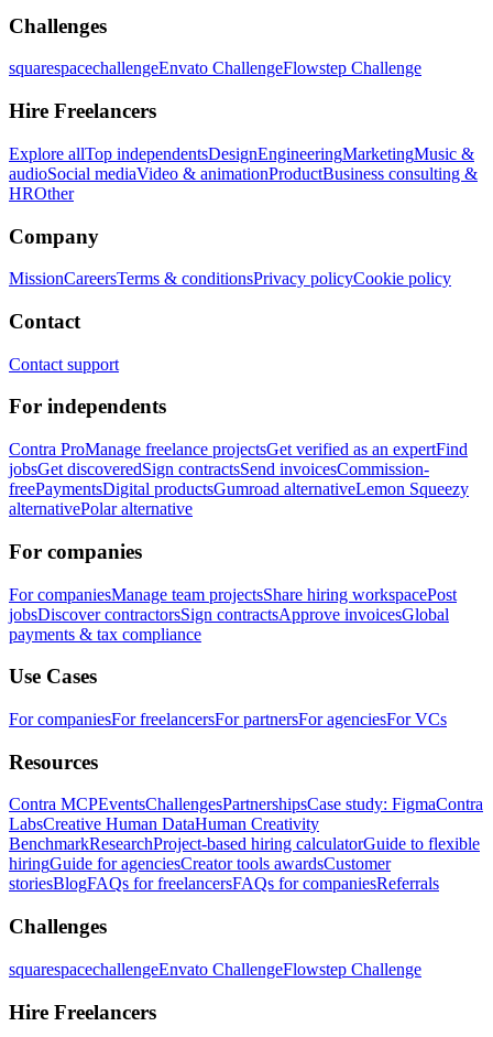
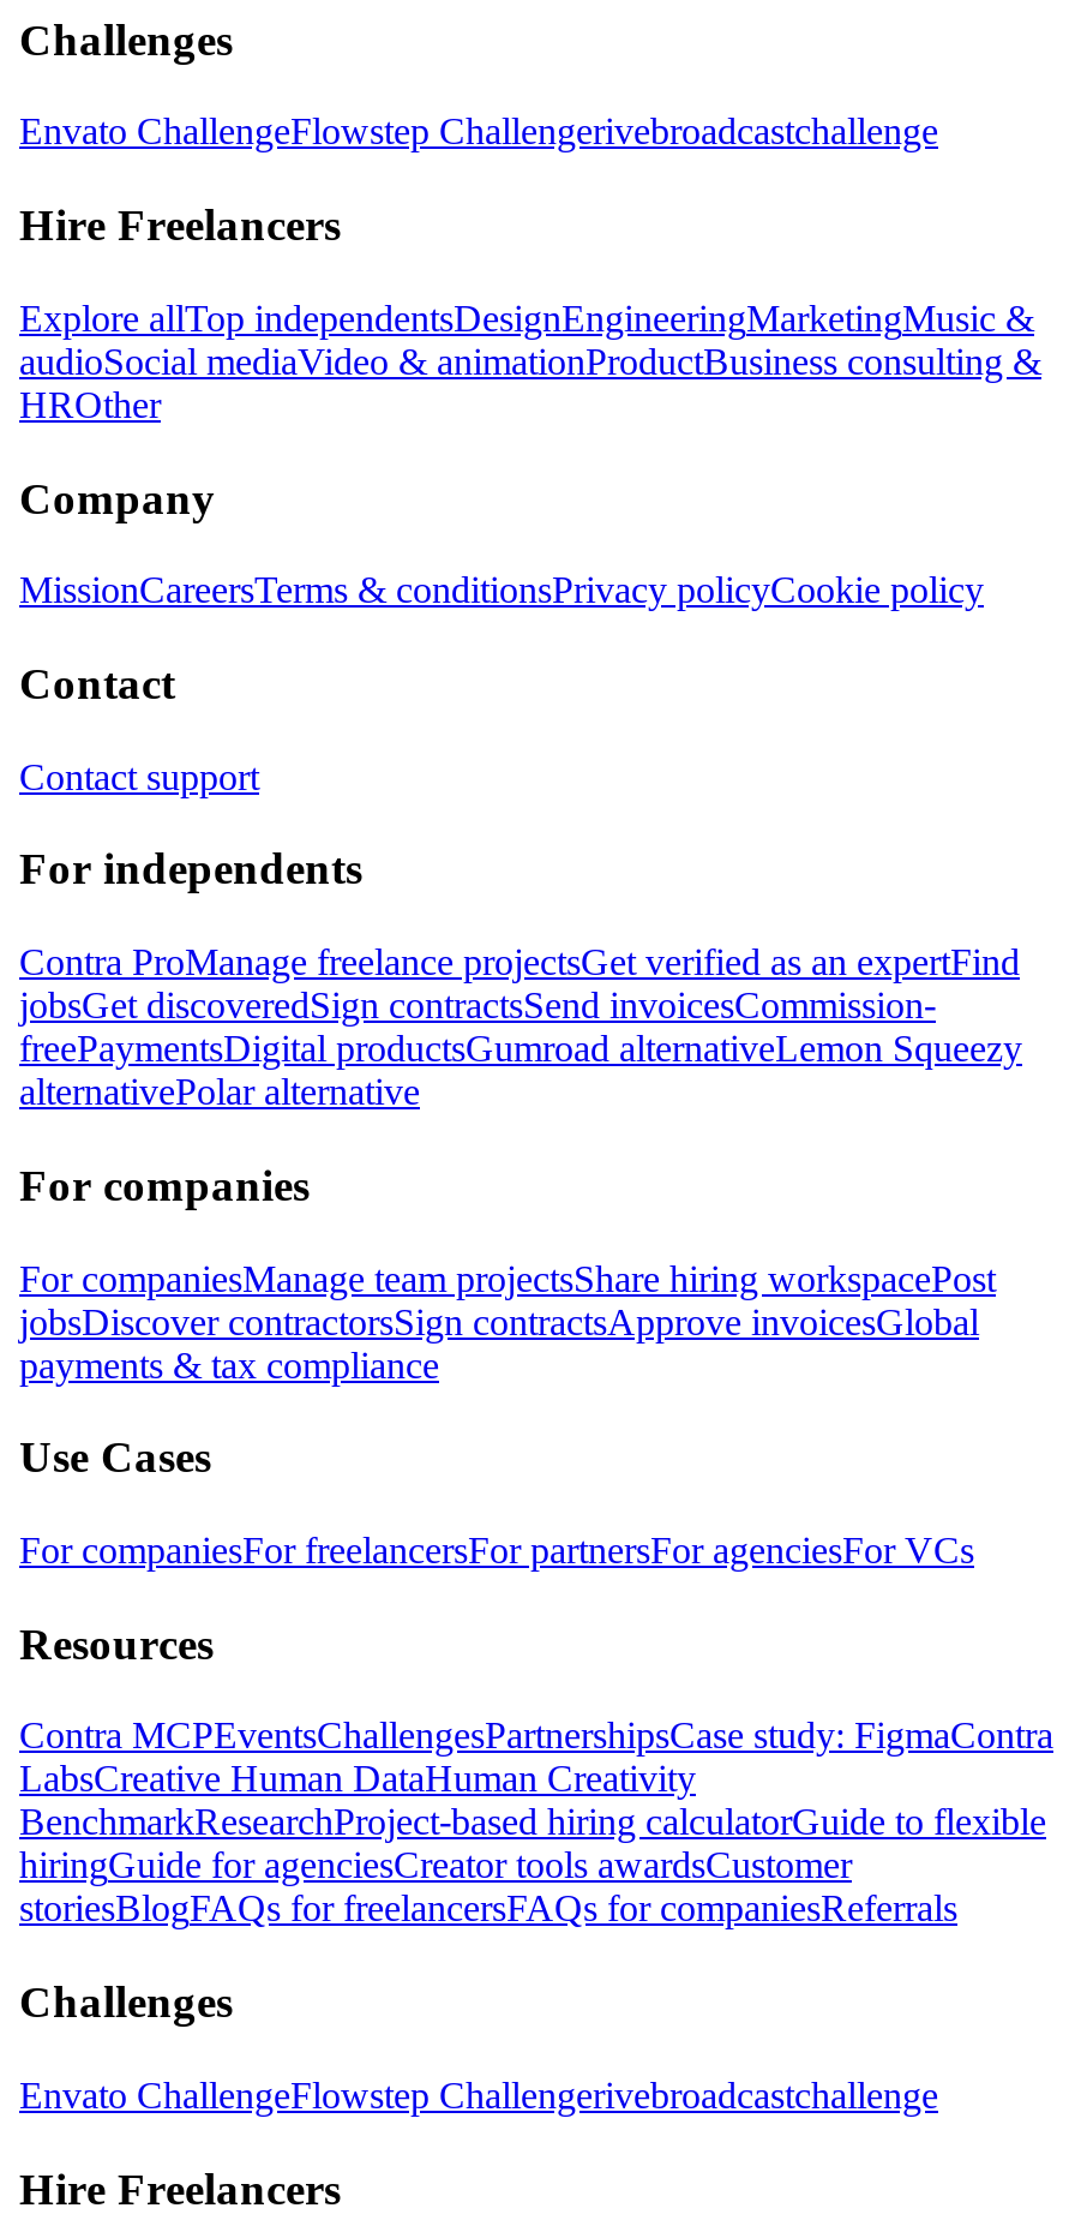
[9,59,421,78] squarespacechallengeEnvato ChallengeFlowstep Challenge -> [19,111,938,152] Envato ChallengeFlowstep Challengerivebroadcastchallenge
[9,960,421,978] squarespacechallengeEnvato ChallengeFlowstep Challenge -> [19,2074,938,2115] Envato ChallengeFlowstep Challengerivebroadcastchallenge

